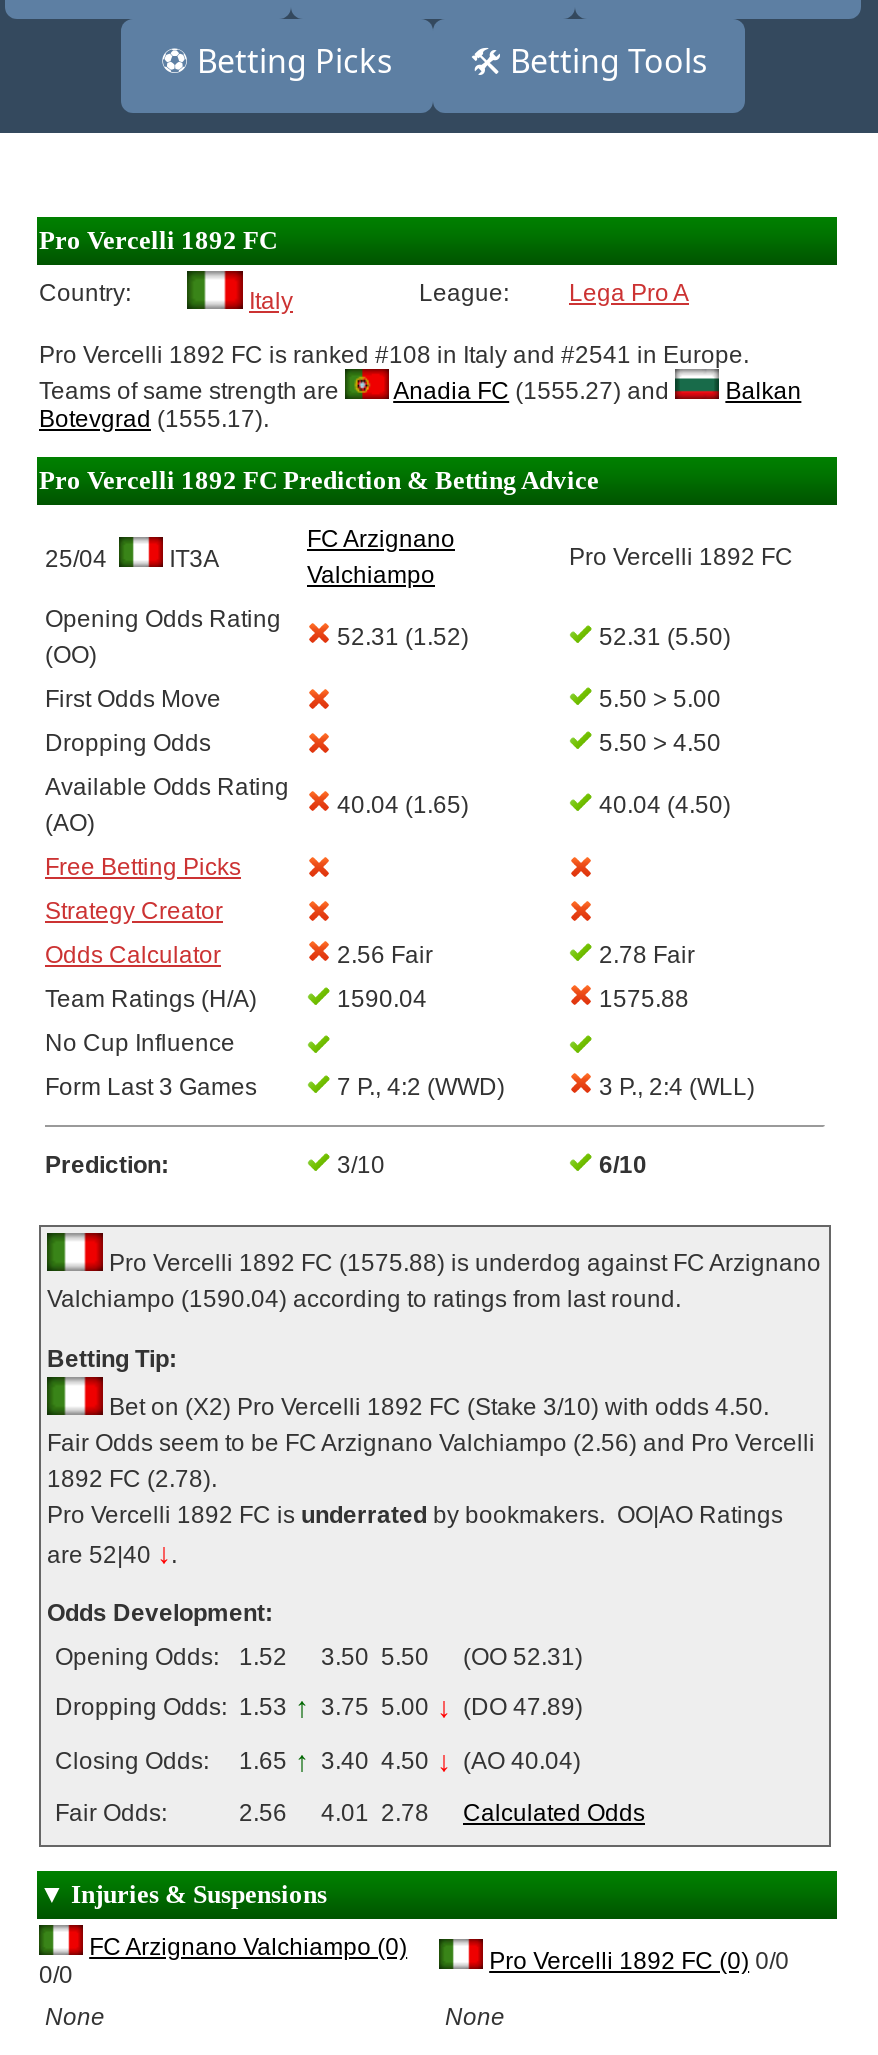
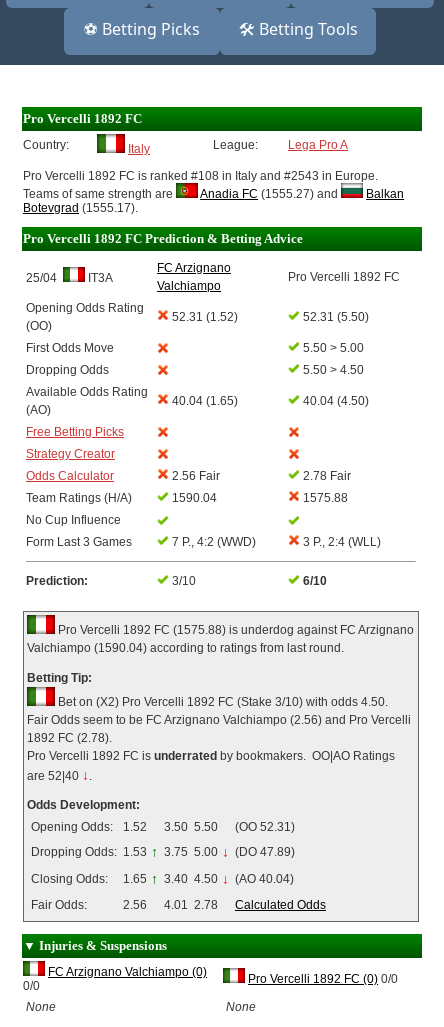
[39,341,749,369] Pro Vercelli 1892 FC is ranked #108 in Italy and #2541 in Europe. -> [23,169,378,183] Pro Vercelli 1892 FC is ranked #108 in Italy and #2543 in Europe.

